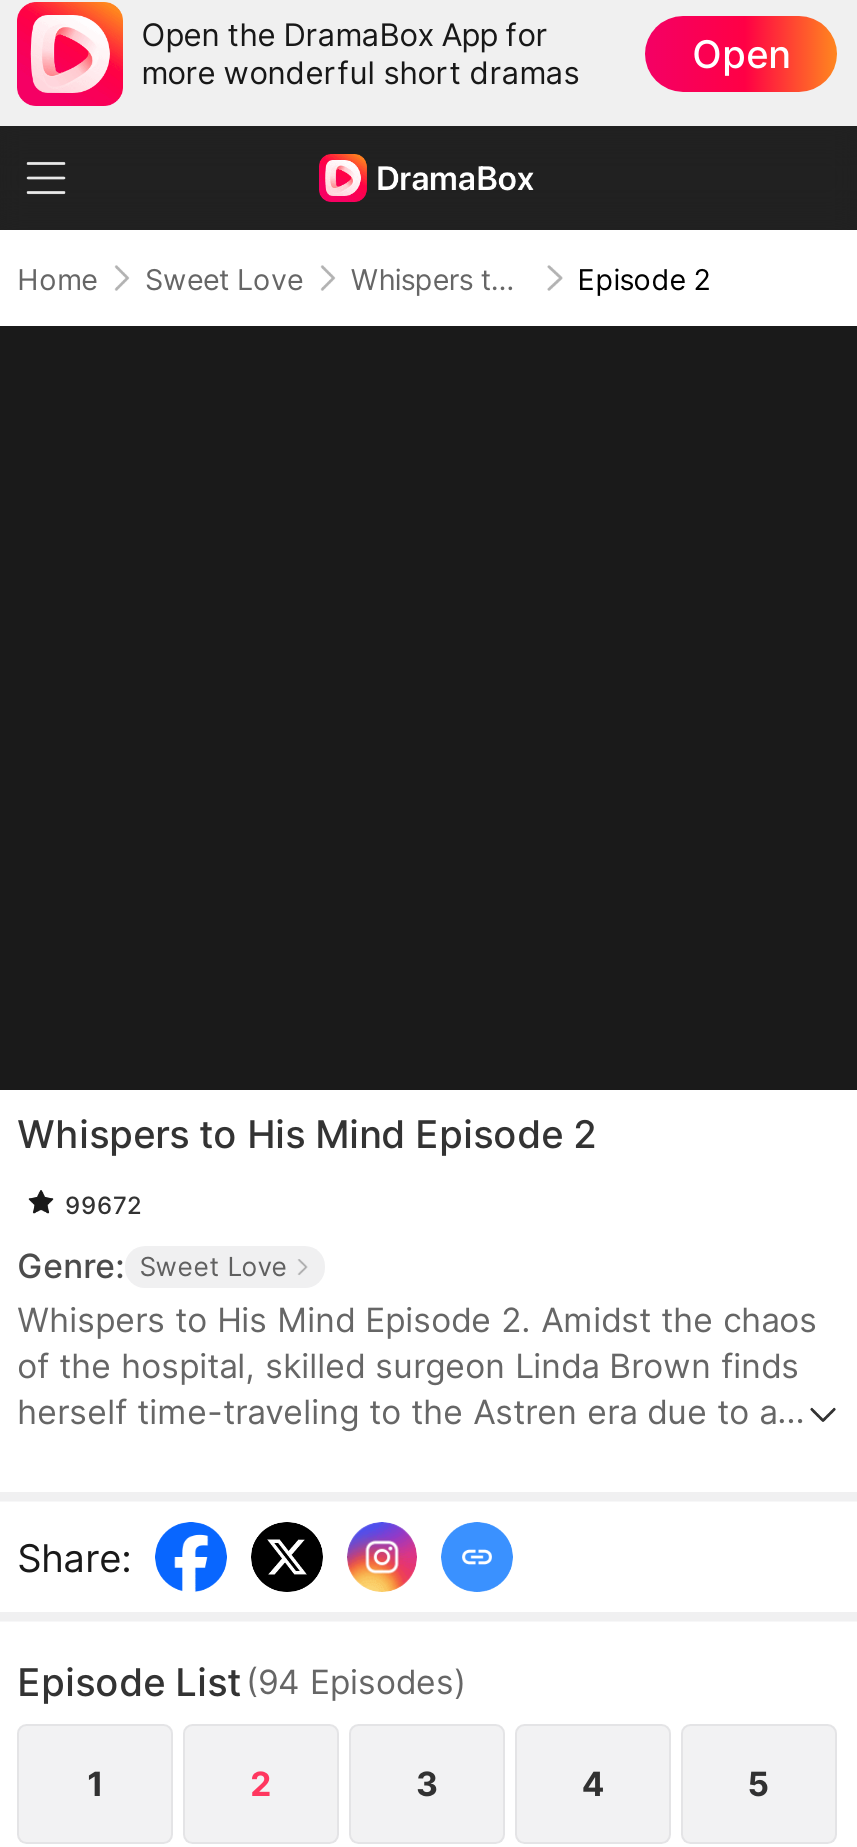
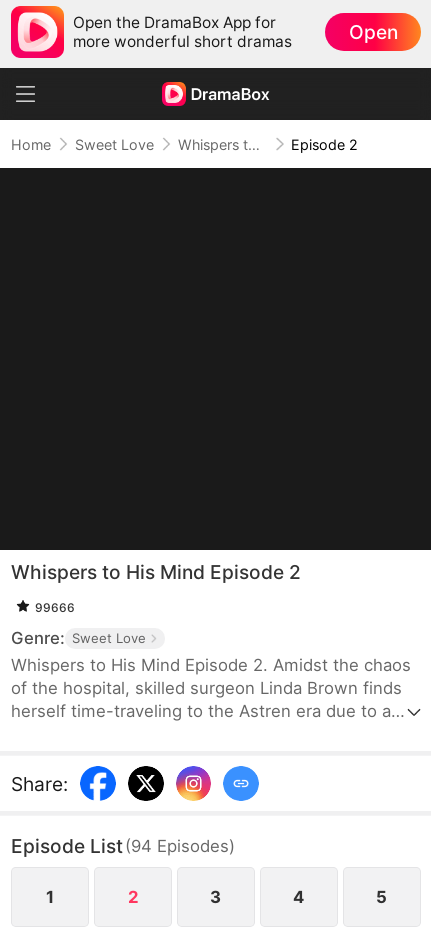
[65,1189,141,1219] 99672 -> [35,600,75,615] 99666

